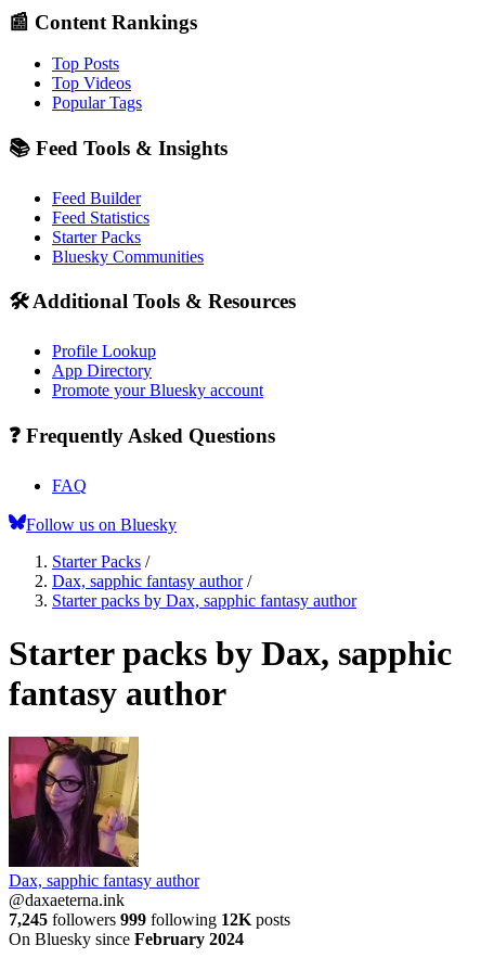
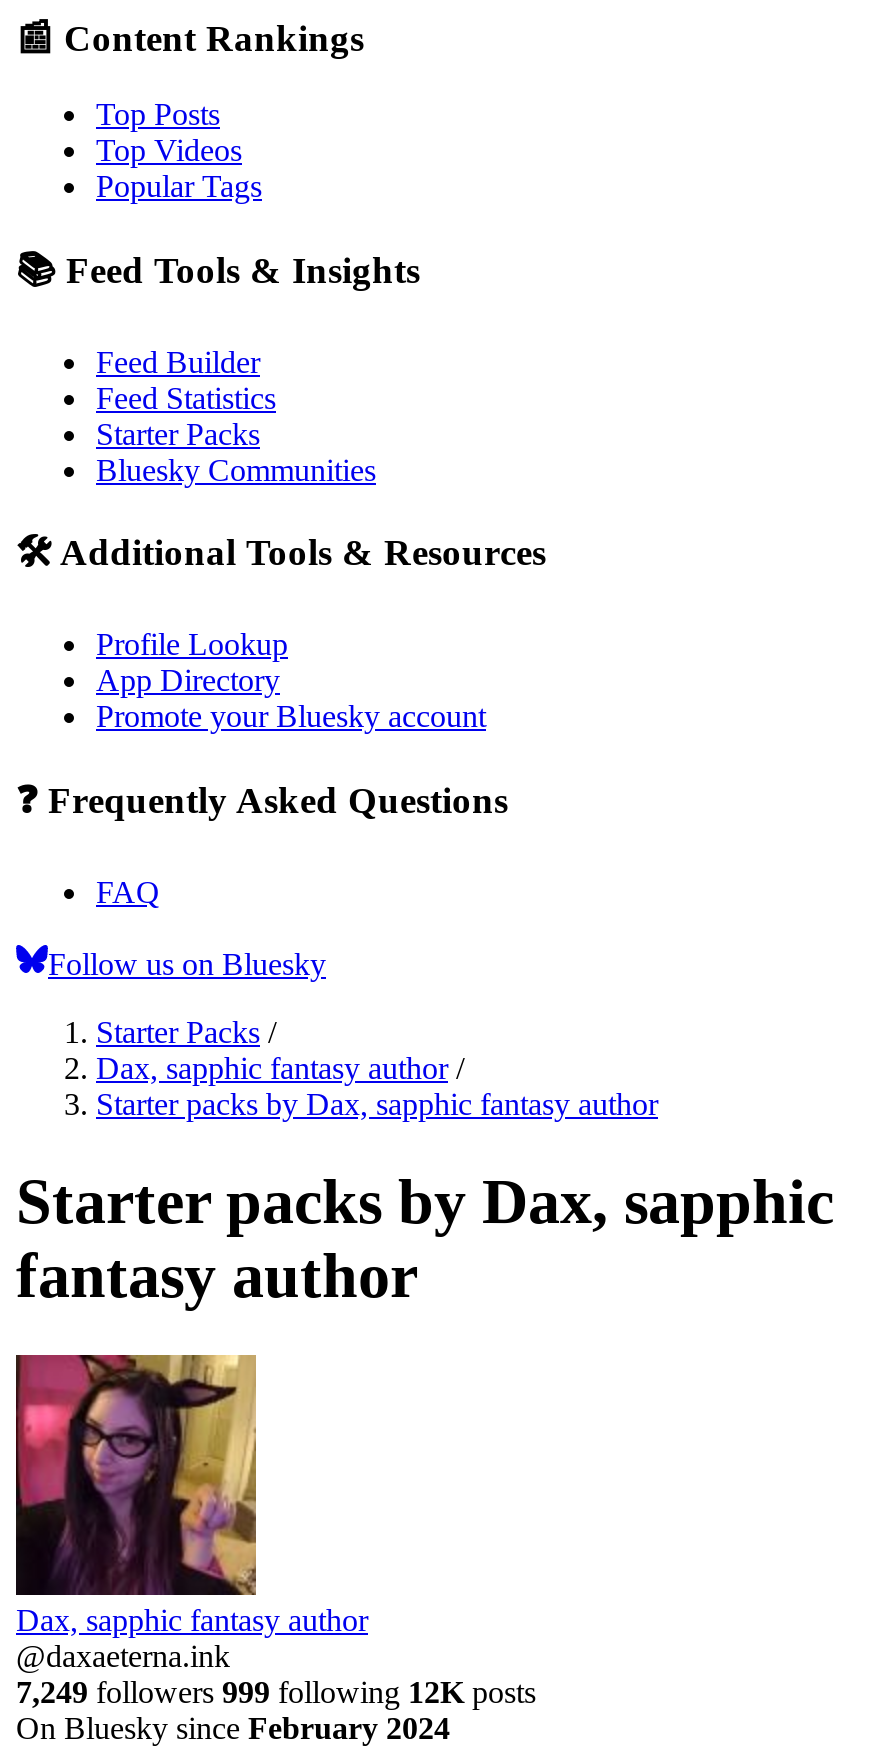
[9,911,290,929] 7,245 followers 999 following 12K posts -> [16,1676,536,1710] 7,249 followers 999 following 12K posts

